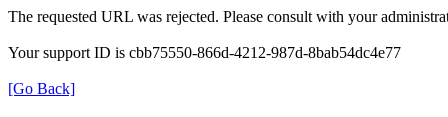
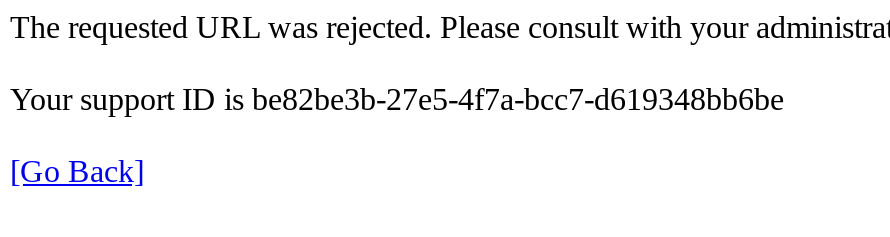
[8,44,401,61] Your support ID is cbb75550-866d-4212-987d-8bab54dc4e77 -> [10,82,784,116] Your support ID is be82be3b-27e5-4f7a-bcc7-d619348bb6be

